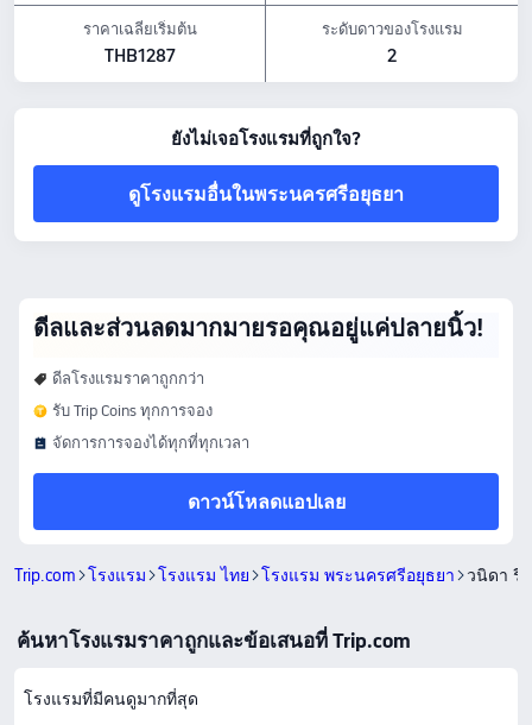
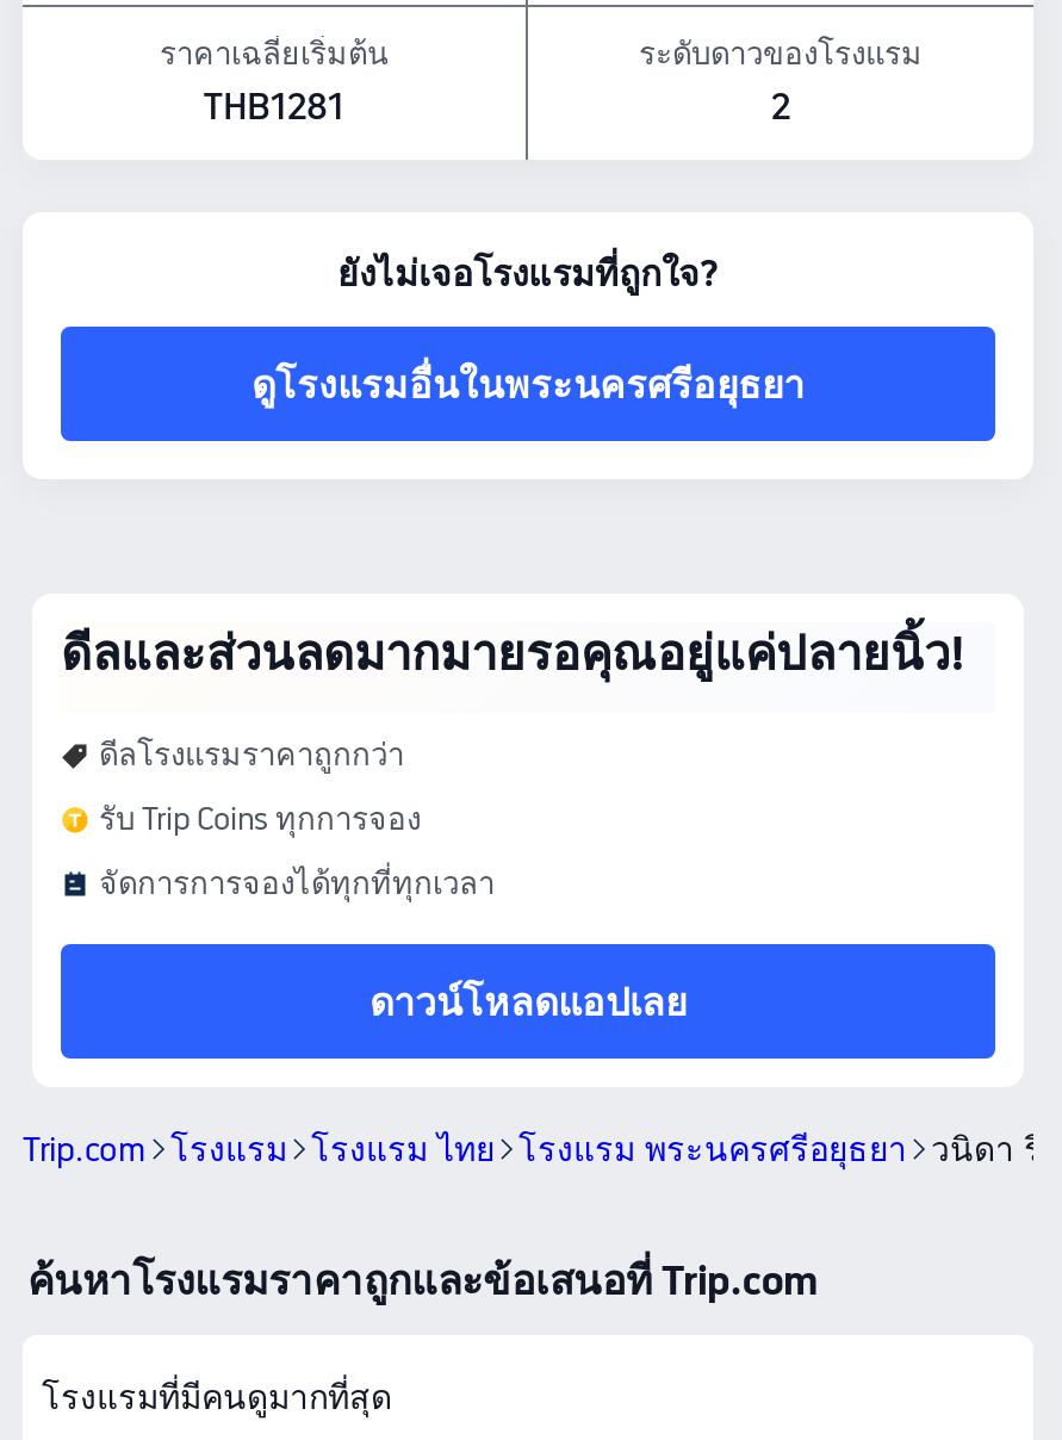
[104,45,175,67] THB1287 -> [204,86,344,129] THB1281

